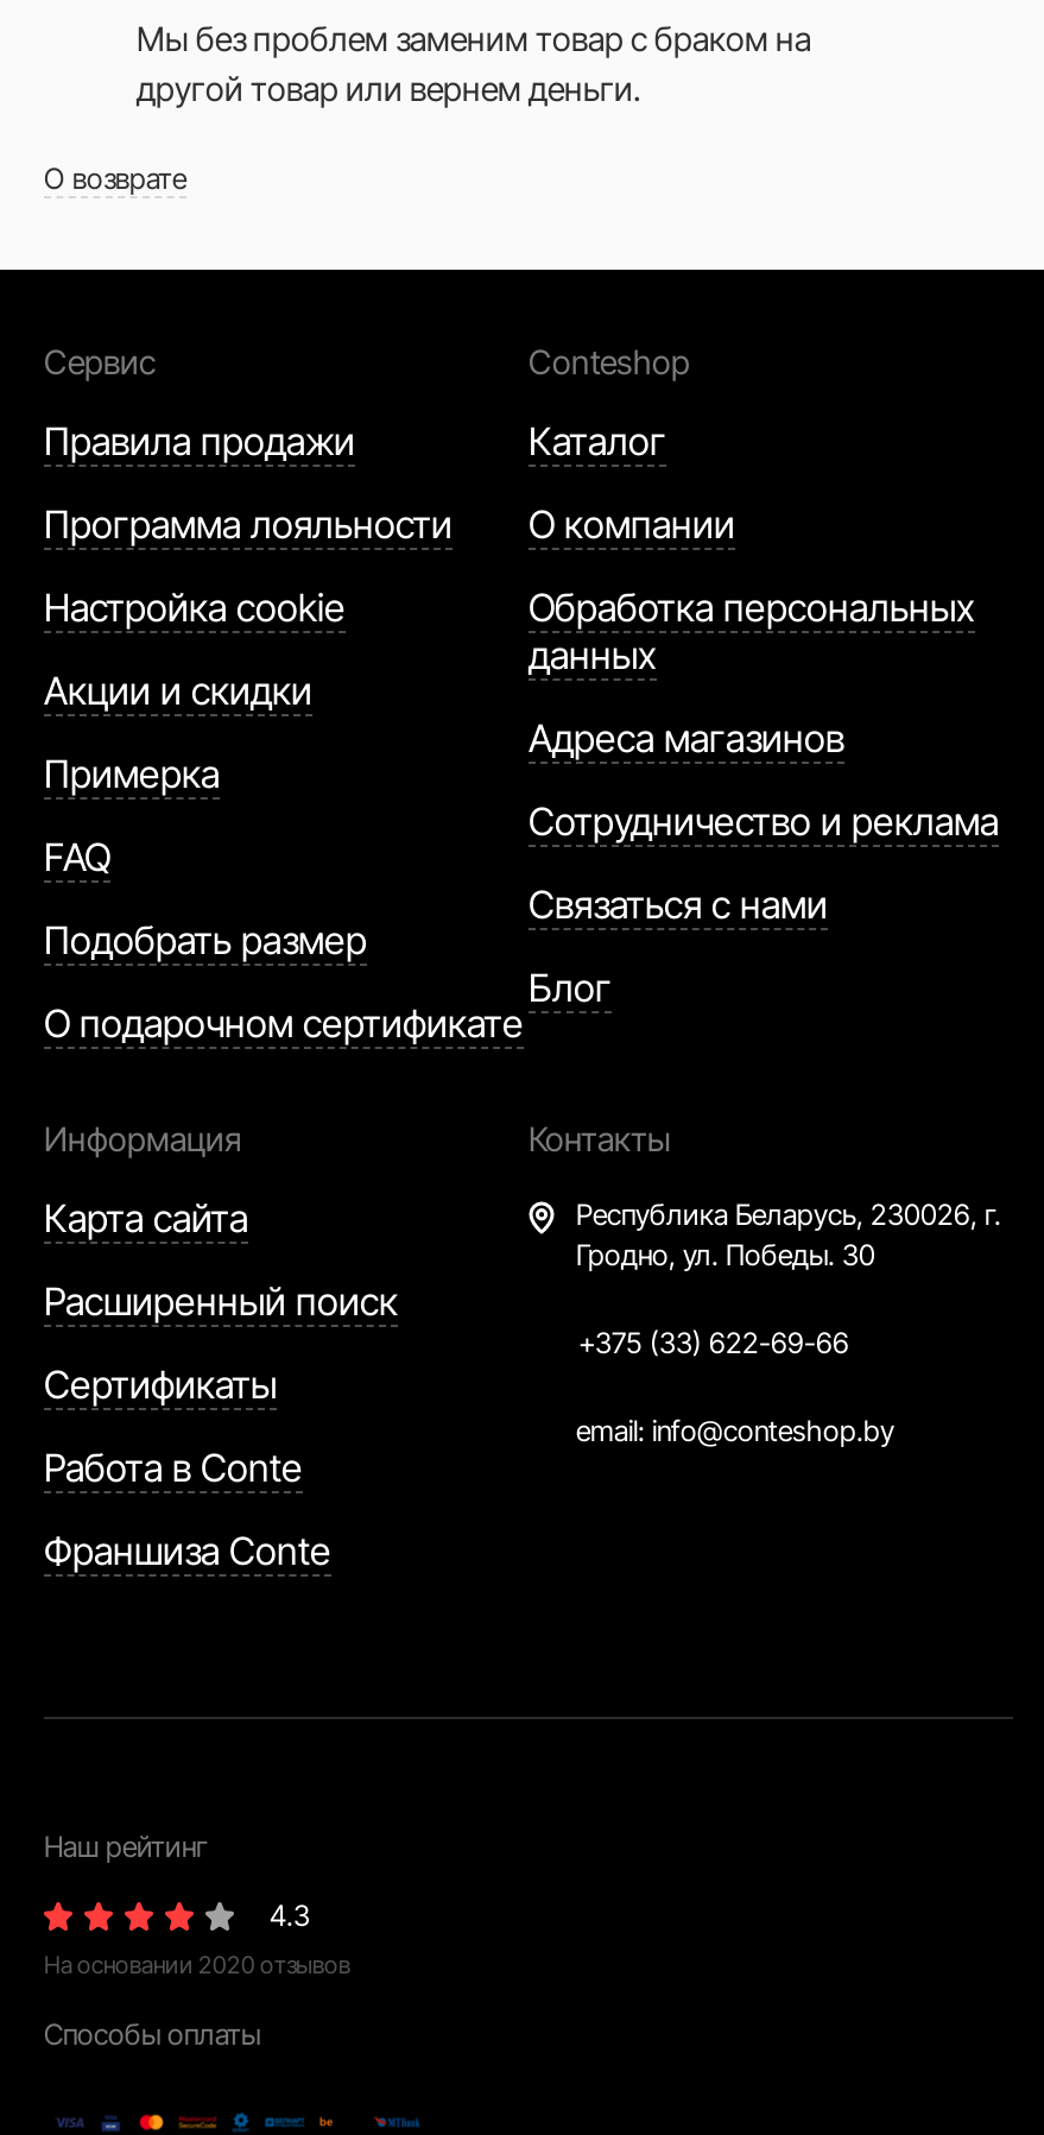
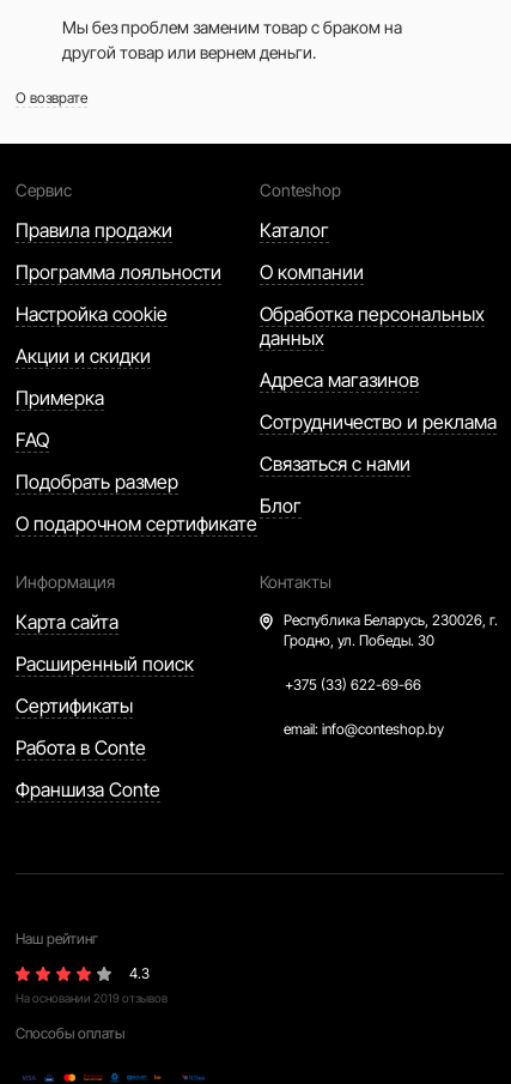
[44,1949,350,1978] На основании 2020 отзывов -> [16,990,168,1005] На основании 2019 отзывов

